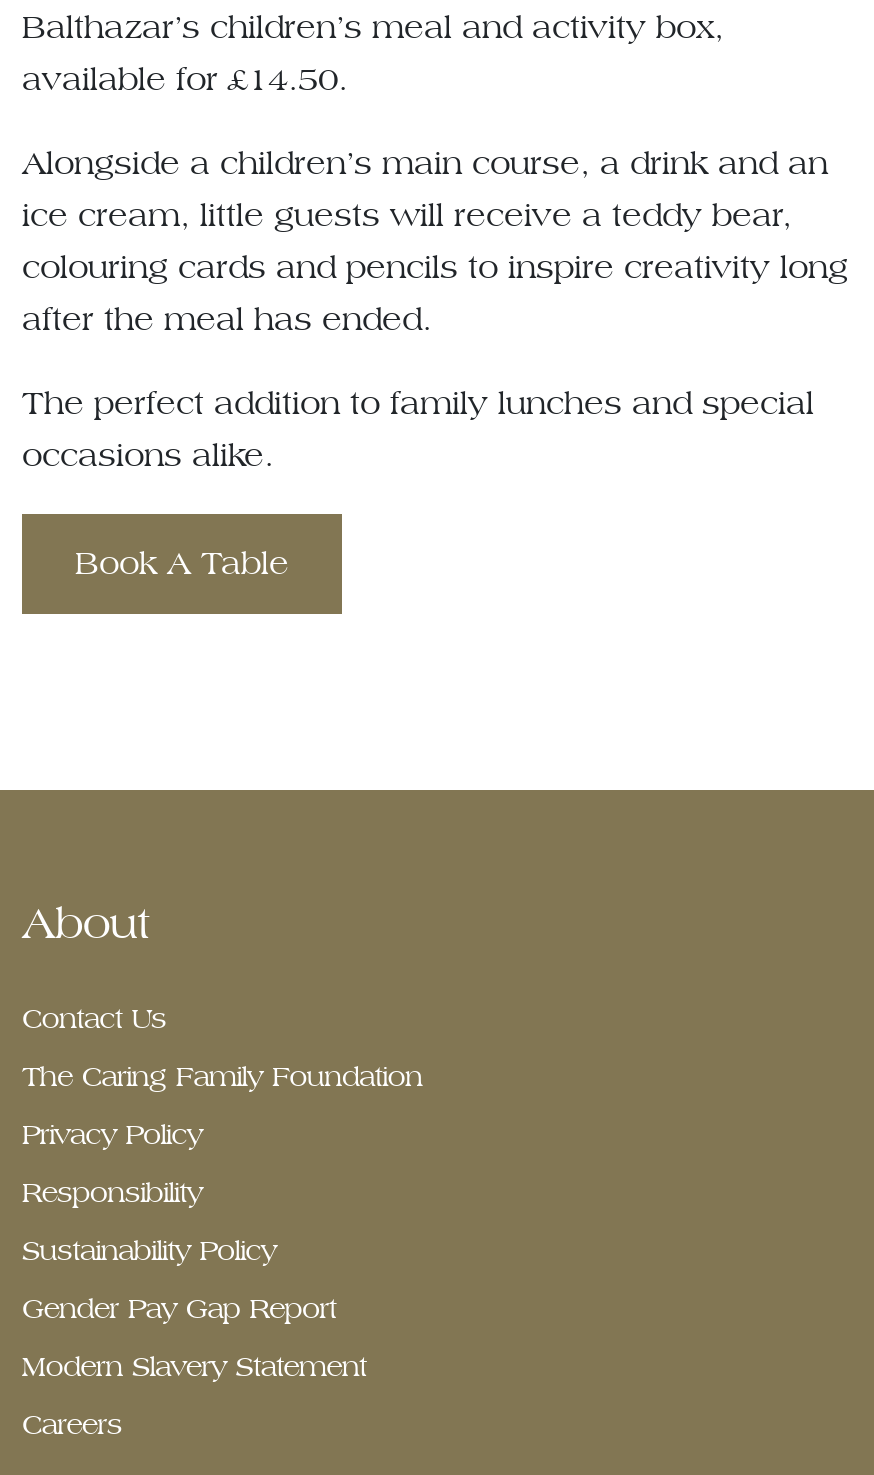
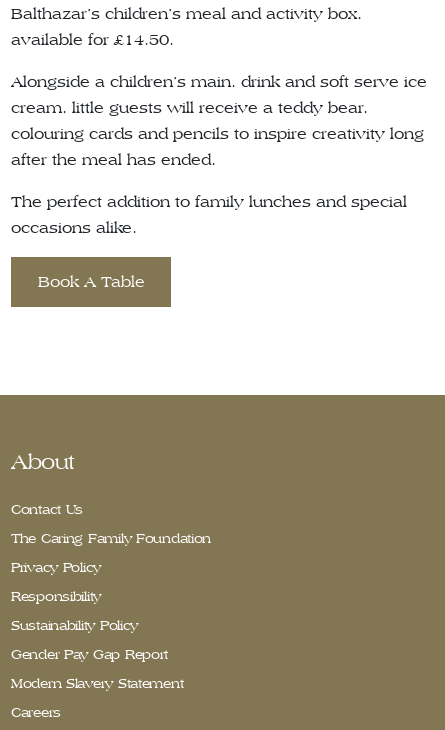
[22,143,828,233] Alongside a children’s main course, a drink and an | ice cream, little guests will receive a teddy bear, -> [11,72,427,117] Alongside a children’s main, drink and soft serve ice | cream, little guests will receive a teddy bear,

